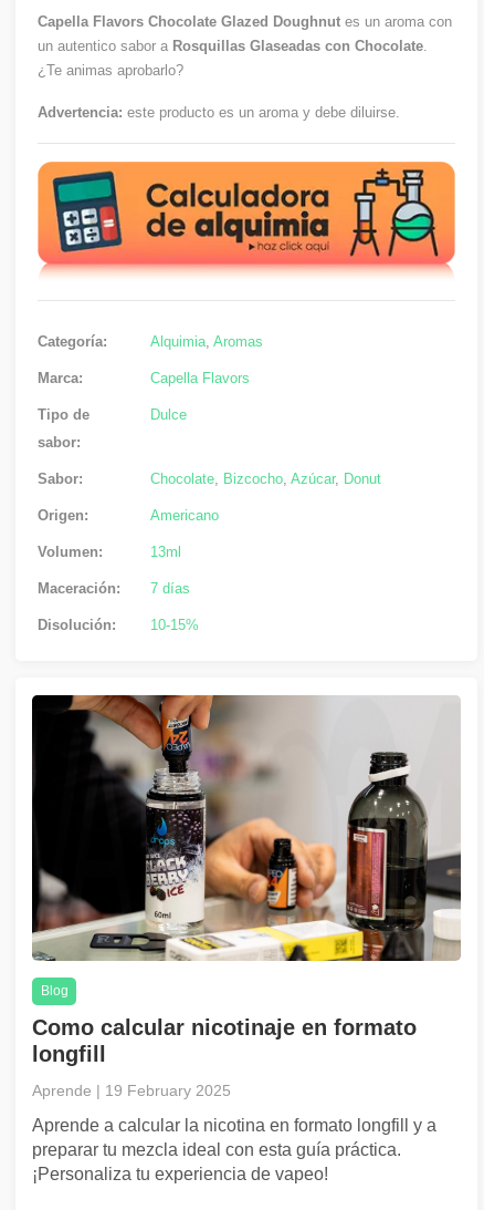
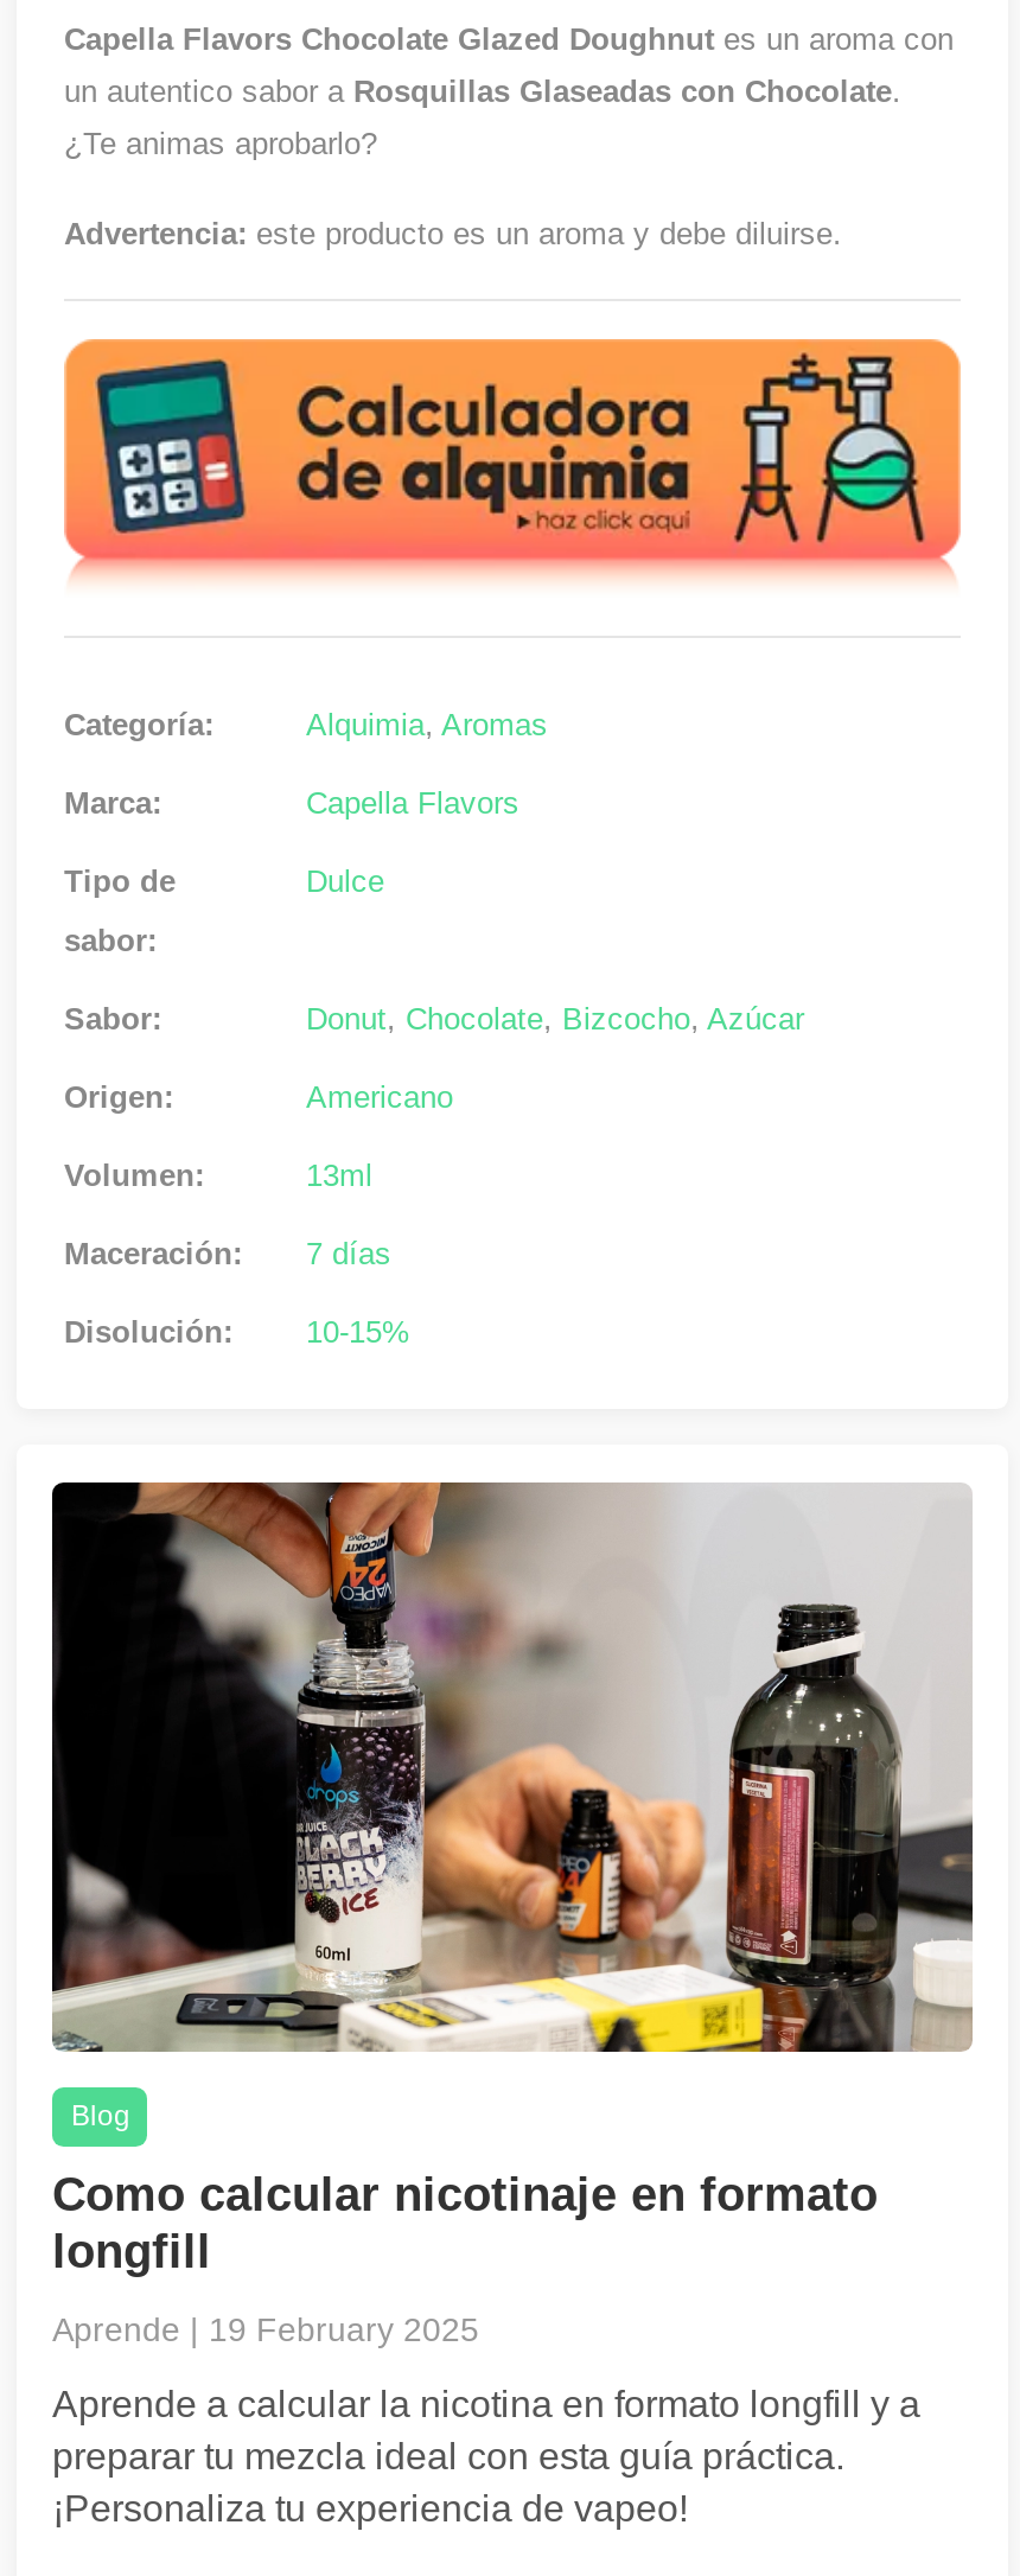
[150,471,381,487] Chocolate, Bizcocho, Azúcar, Donut -> [306,1001,804,1037] Donut, Chocolate, Bizcocho, Azúcar

